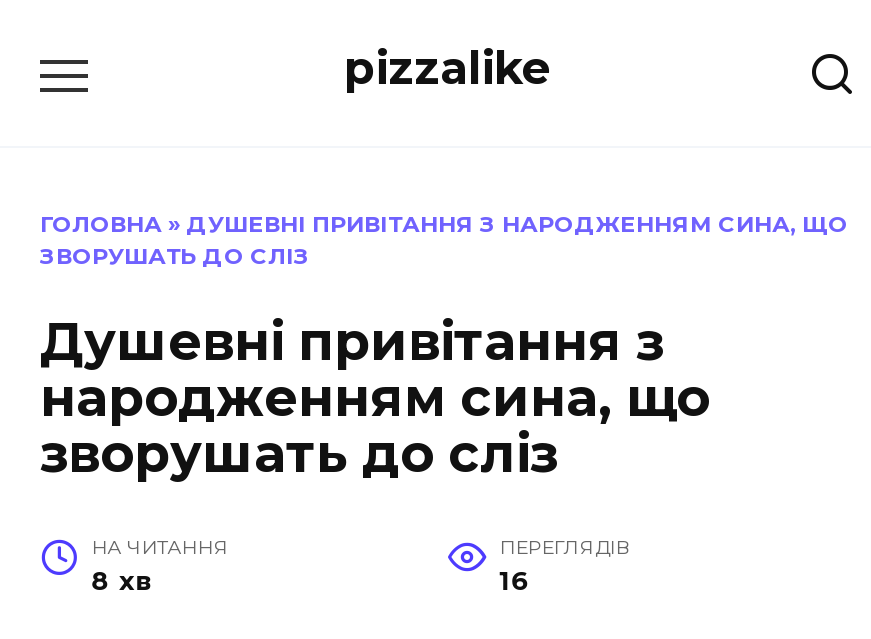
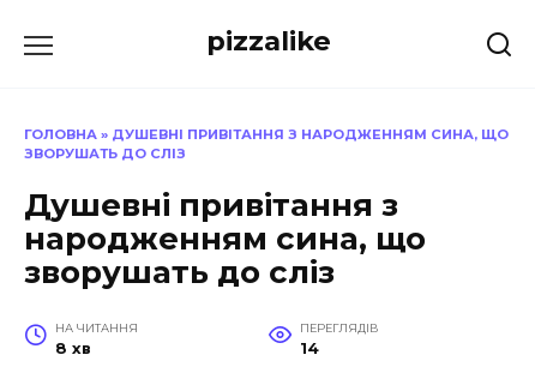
[499,566,529,596] 16 -> [299,339,319,357] 14

